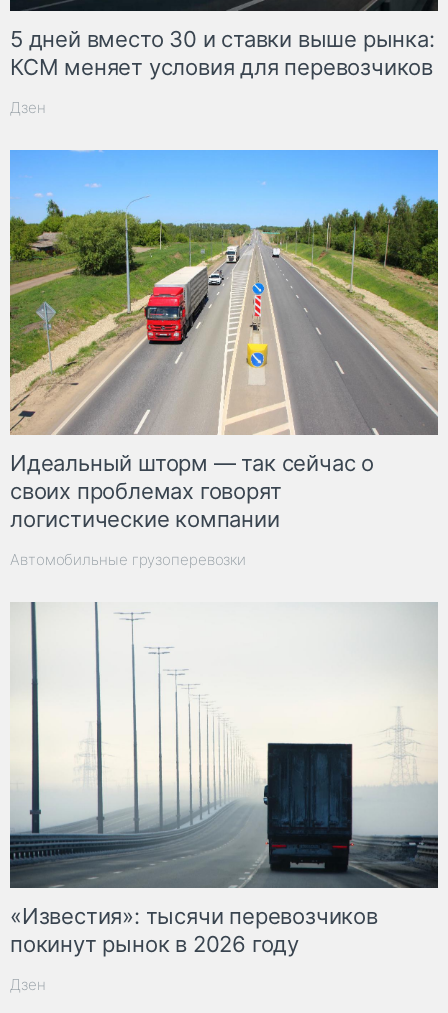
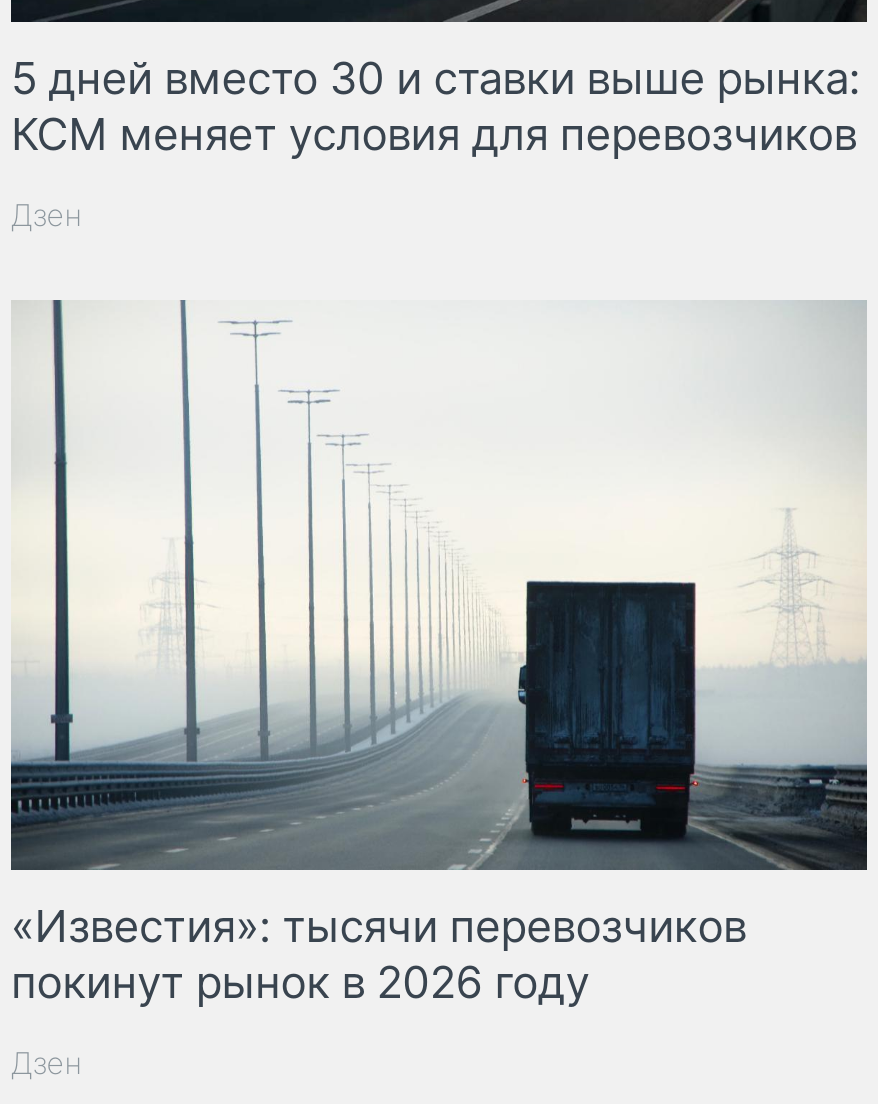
[9,149,439,569] [image] | Идеальный шторм — так сейчас о | своих проблемах говорят | логистические компании | Автомобильные грузоперевозки -> none

